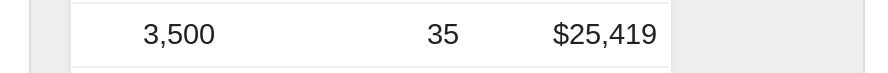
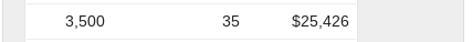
[553,17,657,49] $25,419 -> [292,12,349,29] $25,426

